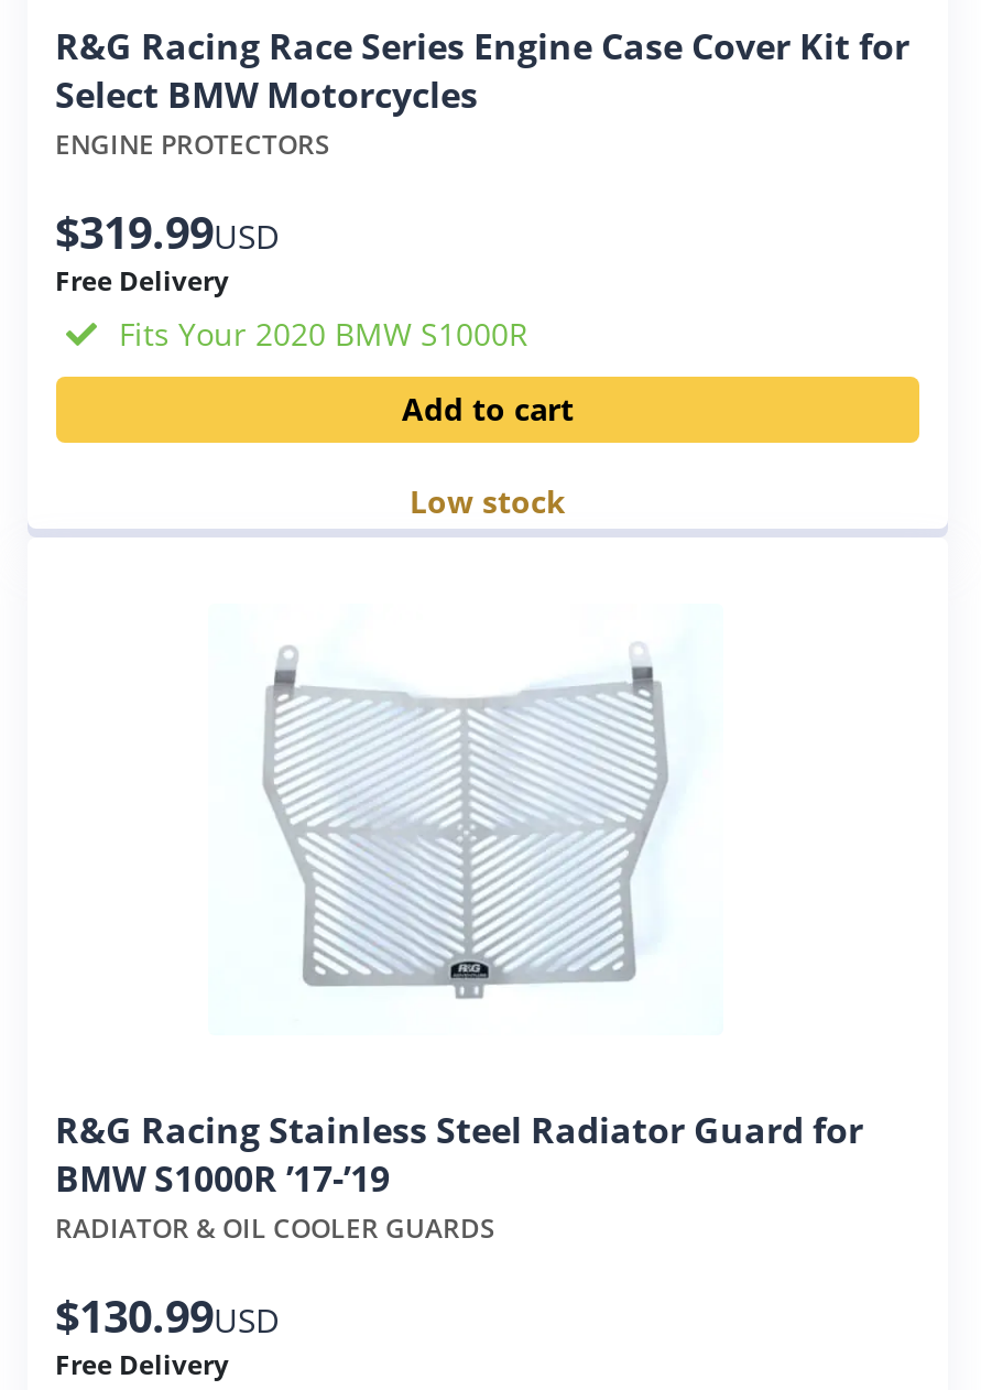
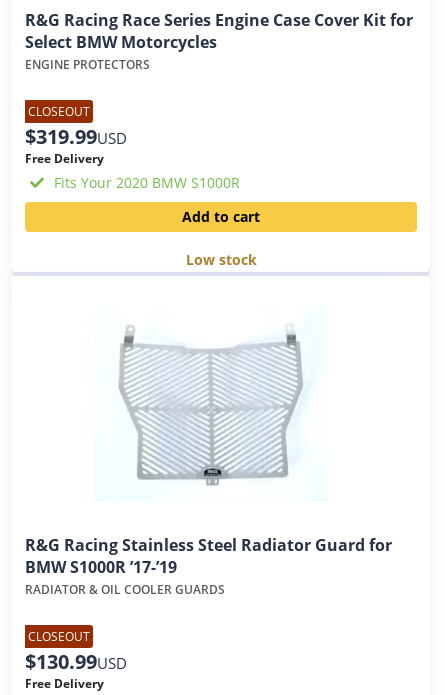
none -> [27,103,89,120] CLOSEOUT
none -> [27,628,89,645] CLOSEOUT

